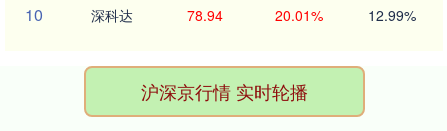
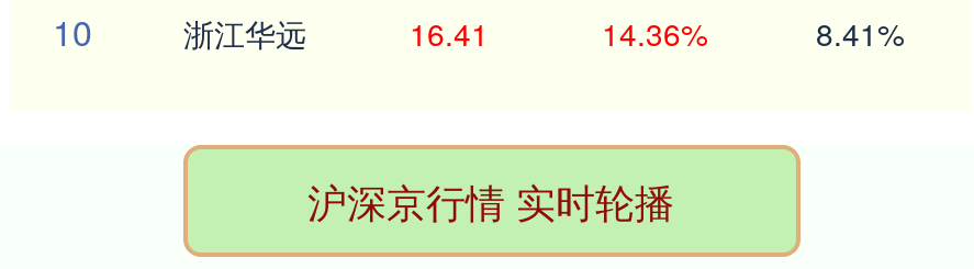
[91,5,416,25] 深科达 | 78.94 | 20.01% | 12.99% -> [183,11,904,55] 浙江华远 | 16.41 | 14.36% | 8.41%

